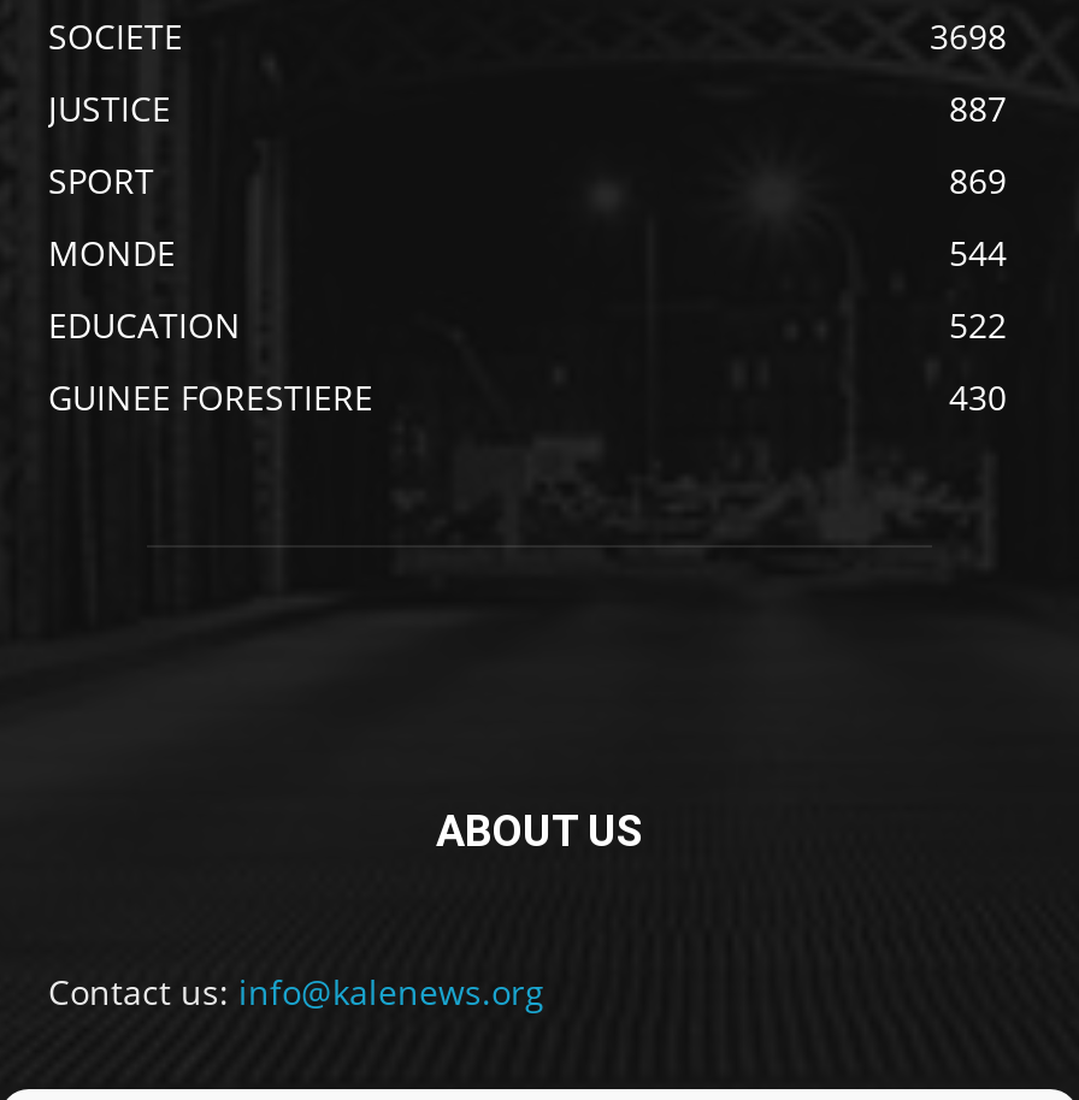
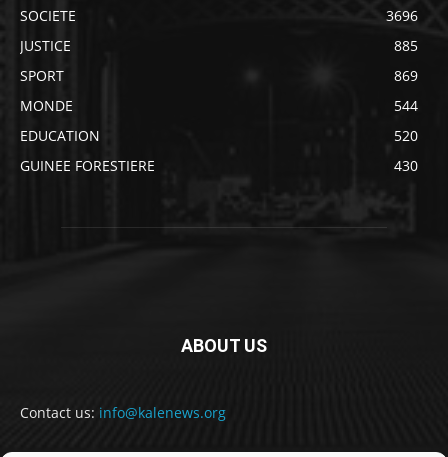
[930,14,1007,59] 3698 -> [386,6,418,25] 3696
[949,86,1007,132] 887 -> [394,36,418,55] 885
[949,303,1007,348] 522 -> [394,126,418,145] 520

